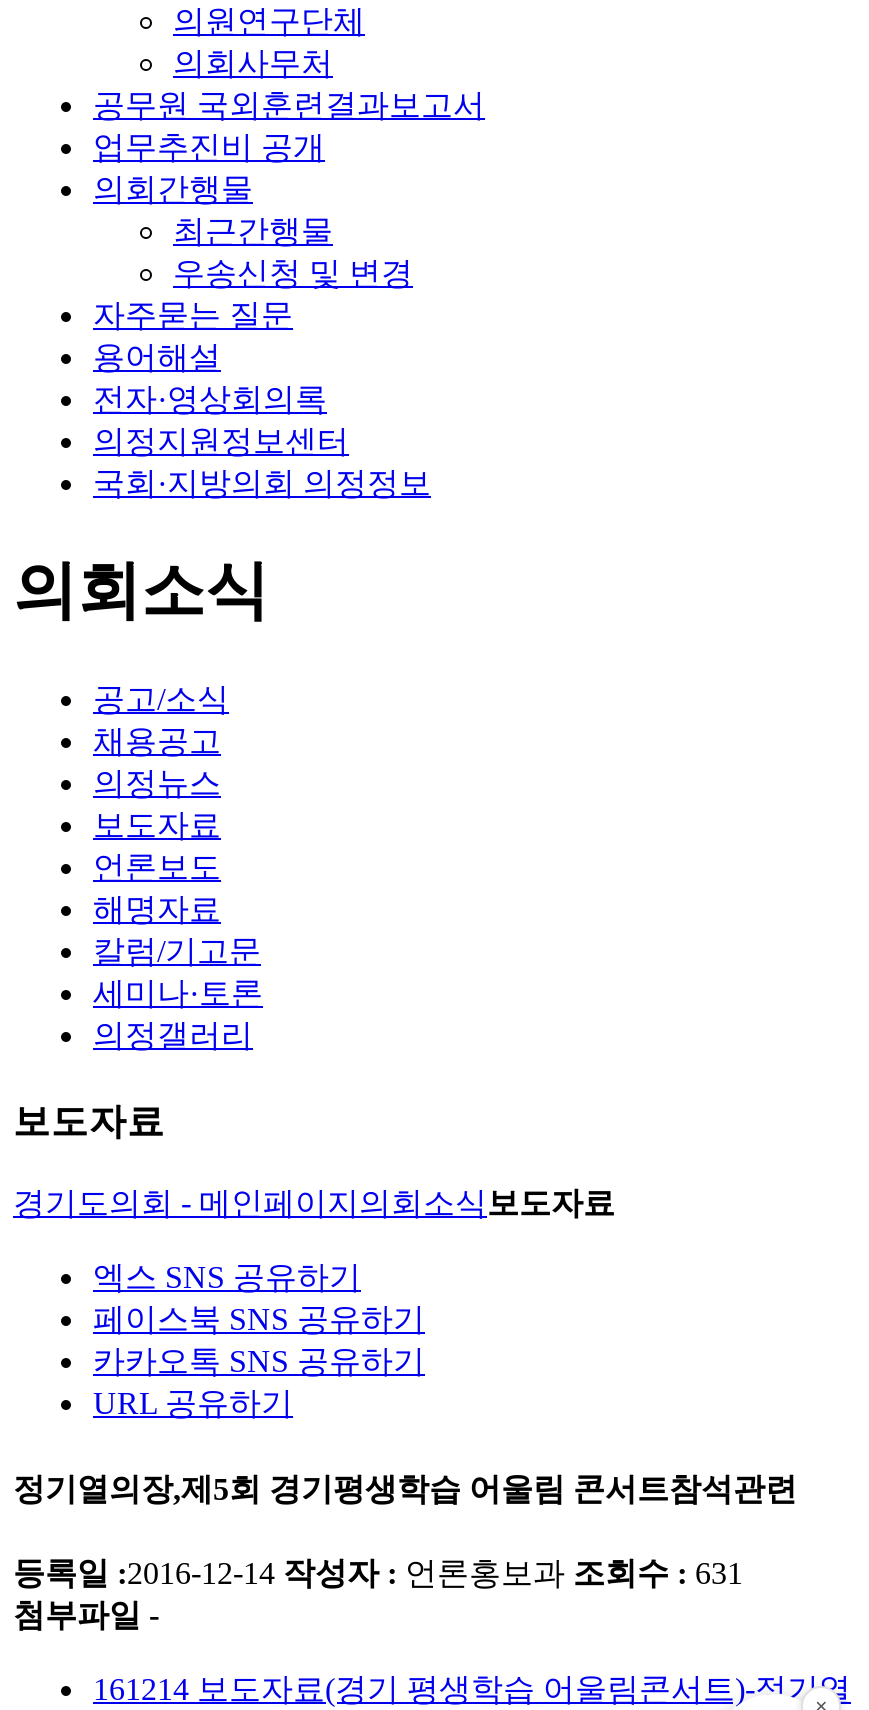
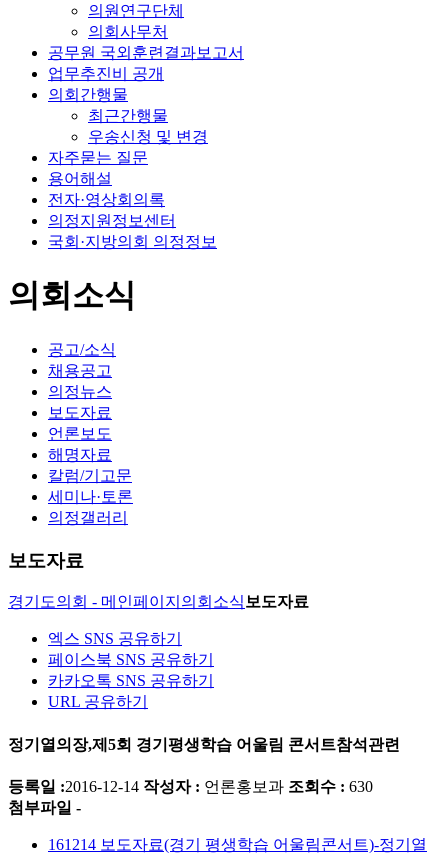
[13,1556,743,1590] 등록일 : 2016-12-14 작성자 : 언론홍보과 조회수 : 631 -> [8,778,373,795] 등록일 : 2016-12-14 작성자 : 언론홍보과 조회수 : 630

